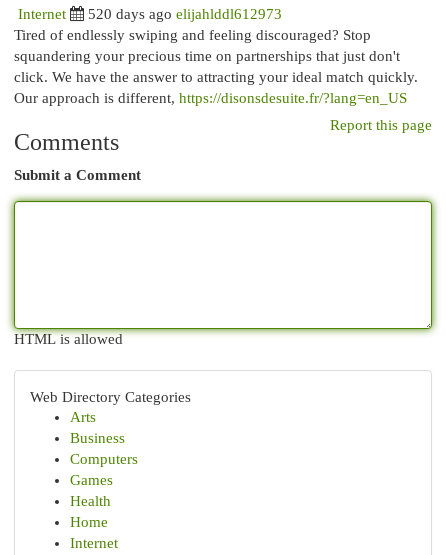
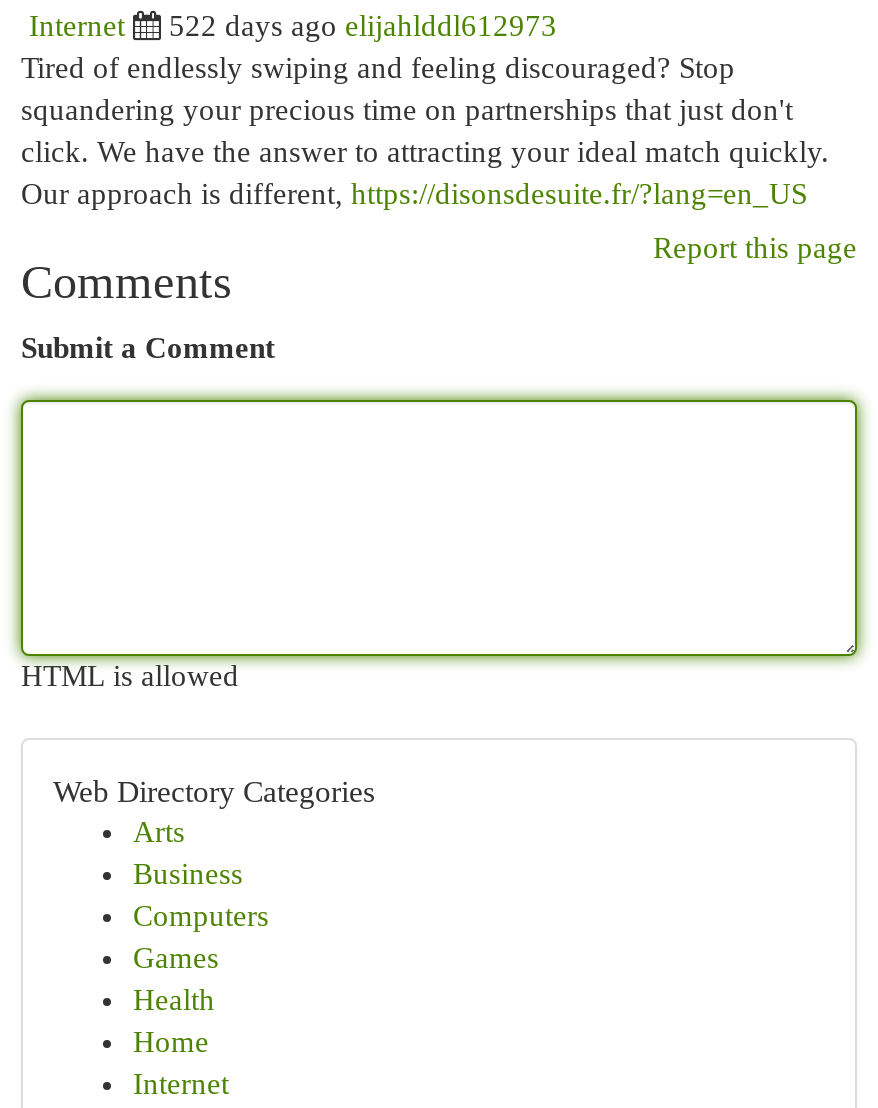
[88,6,282,22] 520 days ago elijahlddl612973 -> [169,10,557,42] 522 days ago elijahlddl612973

